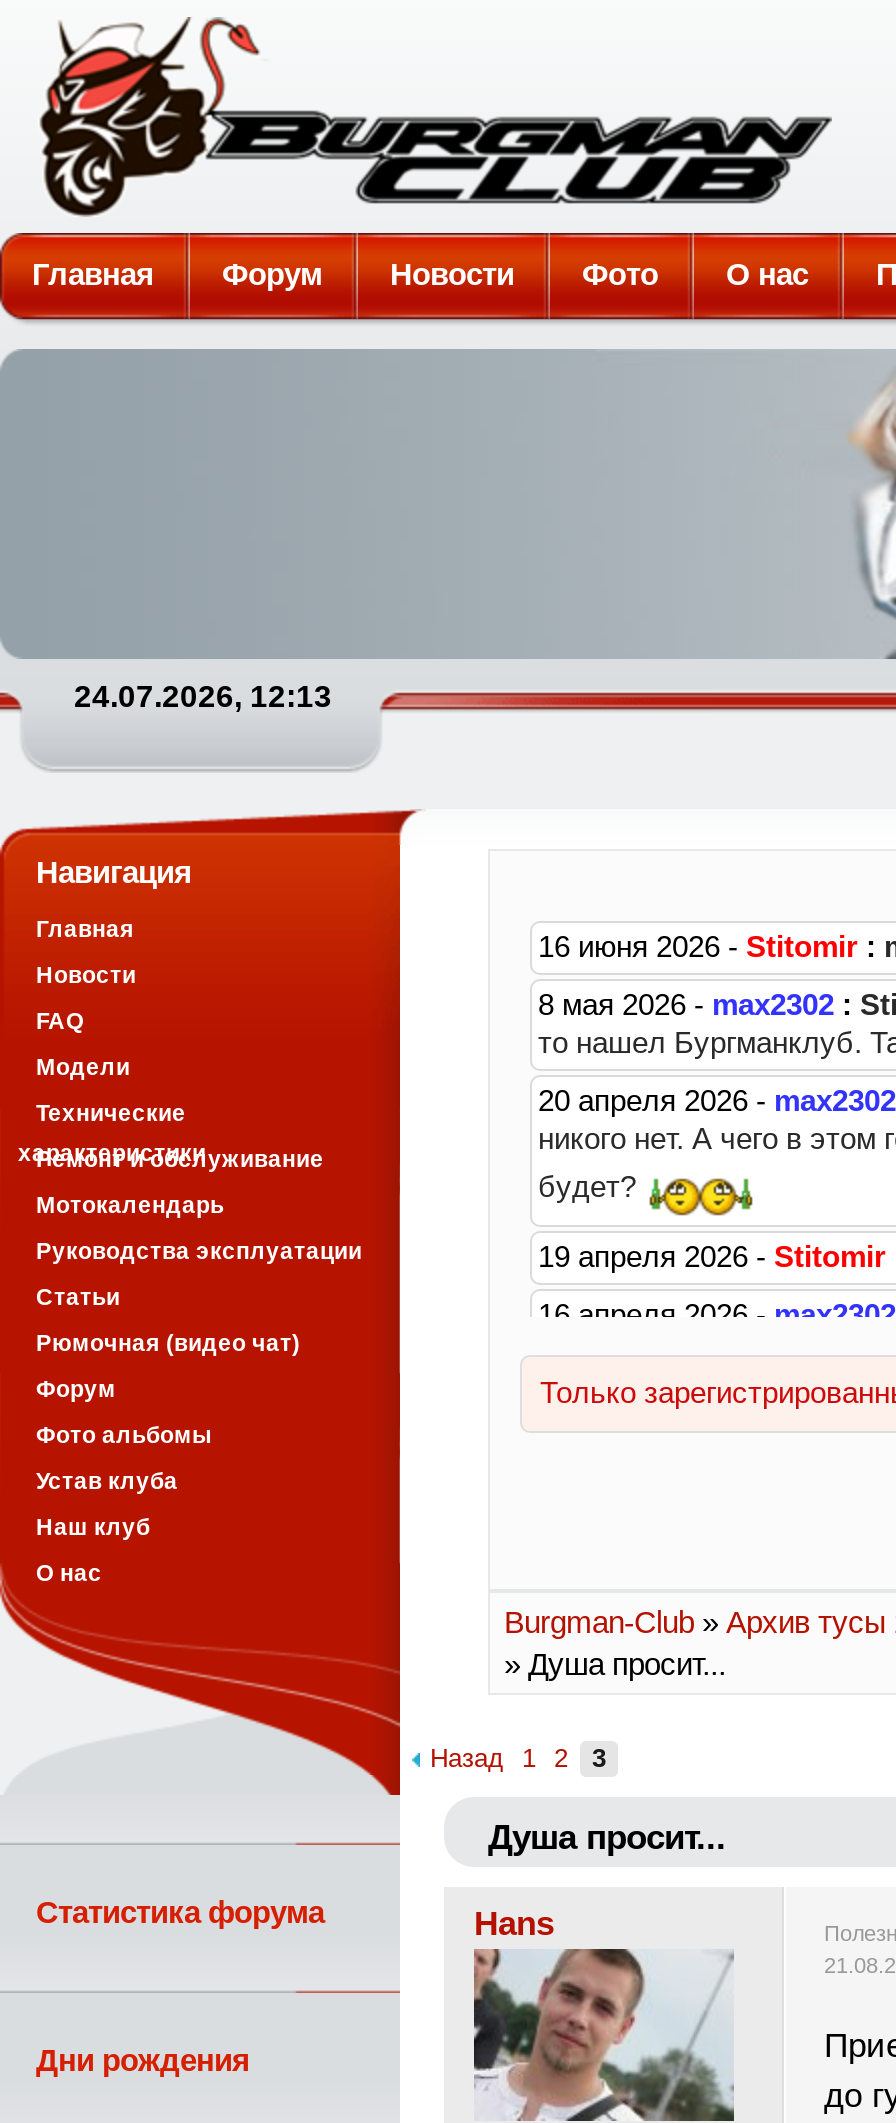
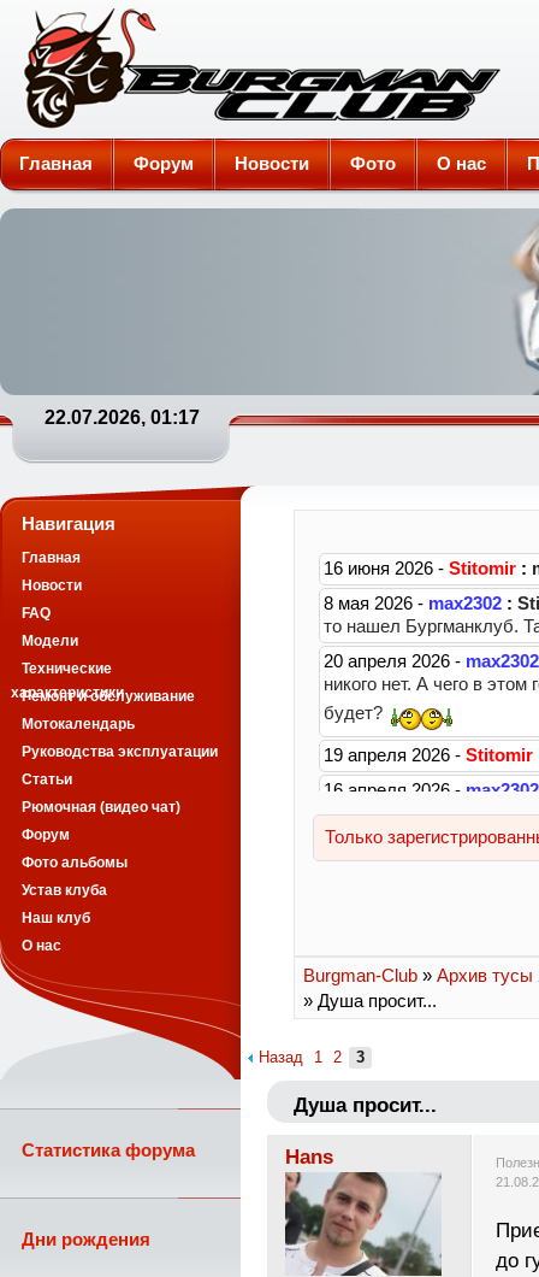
[74,679,332,713] 24.07.2026, 12:13 -> [45,407,200,428] 22.07.2026, 01:17

